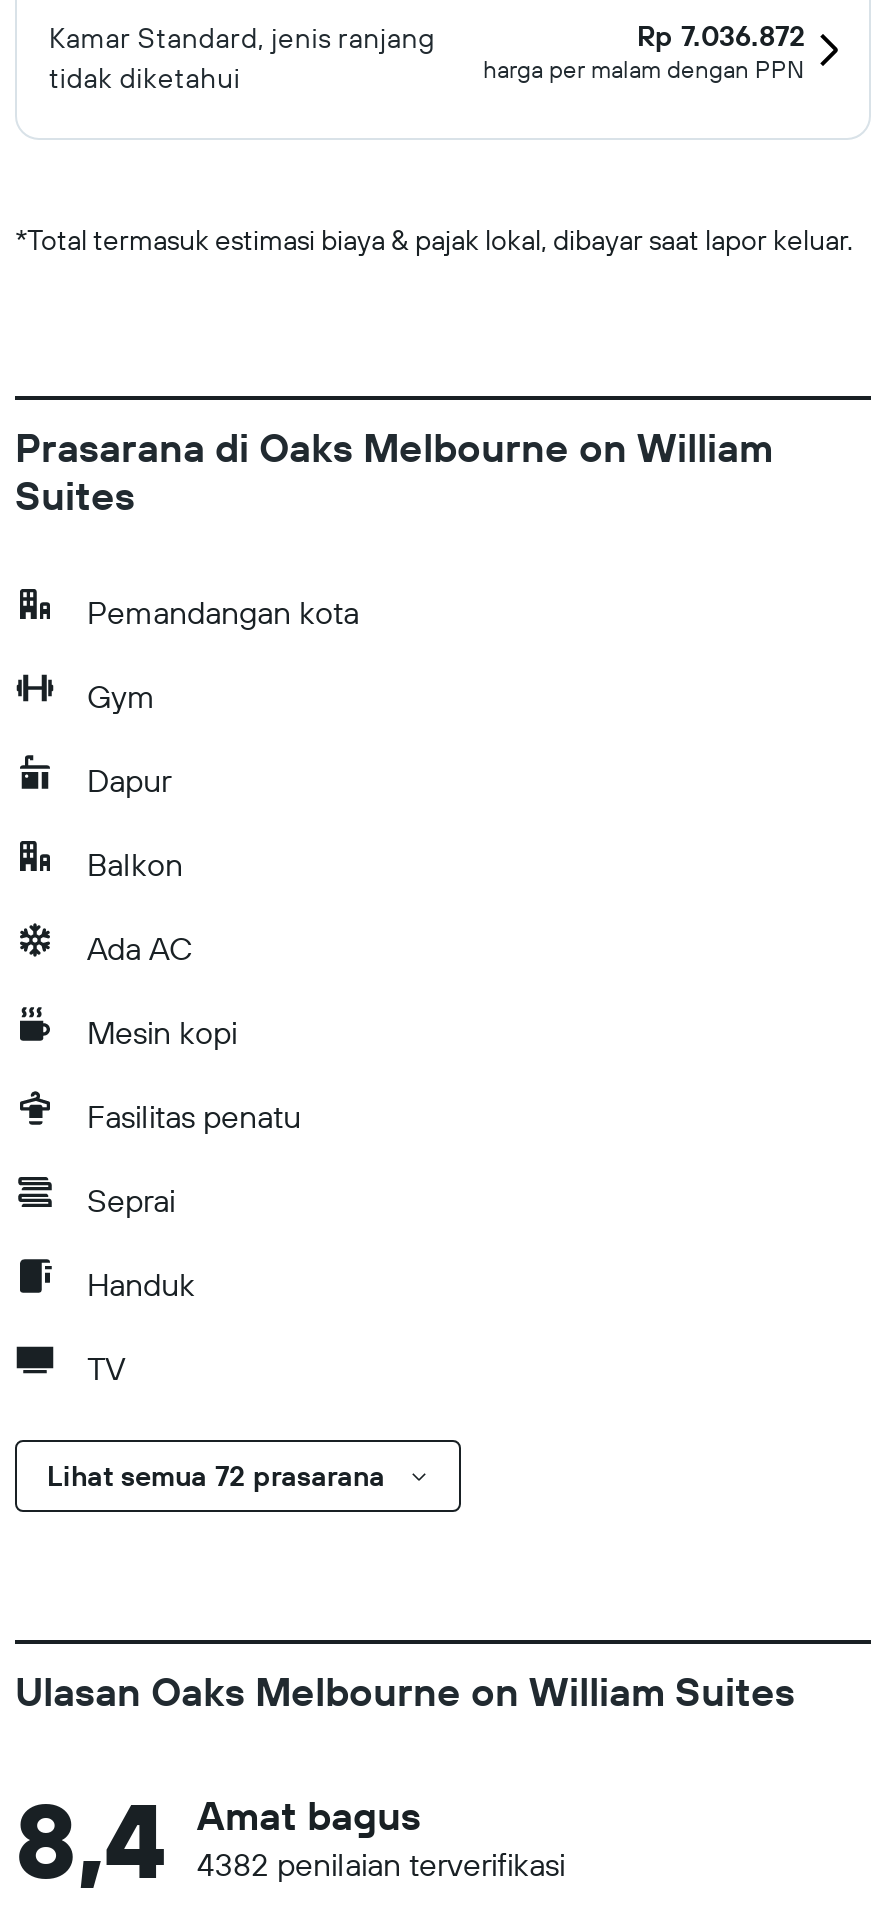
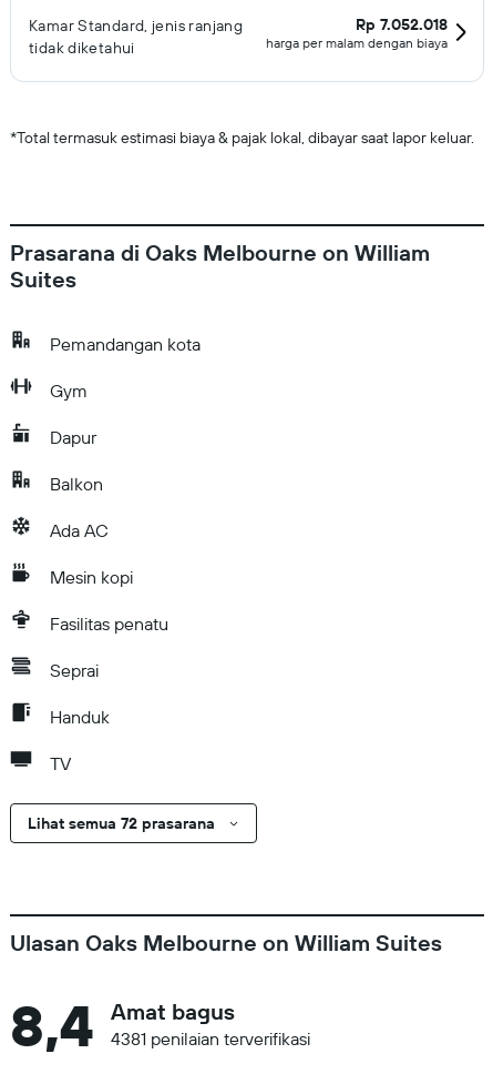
[637,18,805,54] Rp 7.036.872 -> [356,14,448,34] Rp 7.052.018
[483,54,805,84] harga per malam dengan PPN -> [266,34,448,51] harga per malam dengan biaya
[197,1844,565,1884] 4382 penilaian terverifikasi -> [111,1027,310,1050] 4381 penilaian terverifikasi

